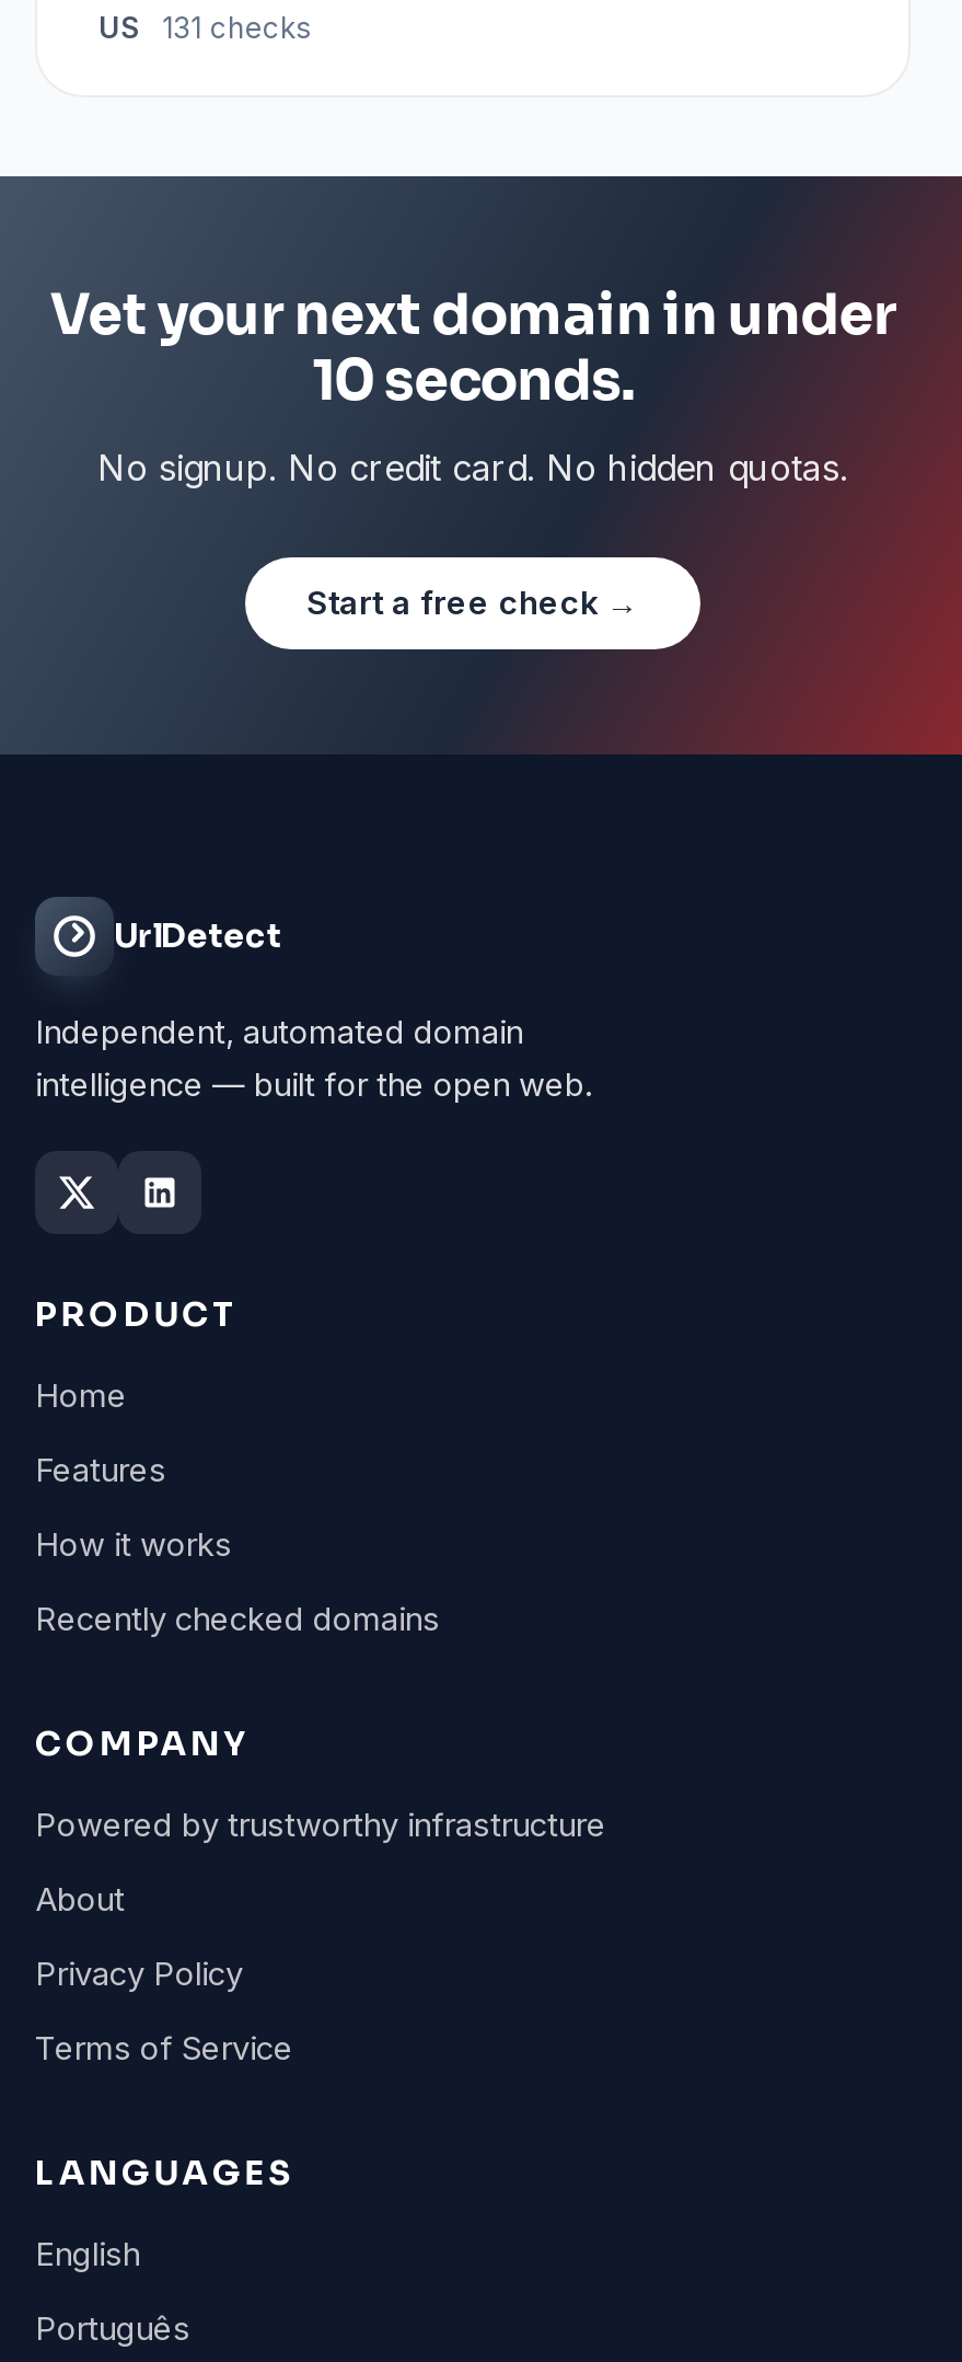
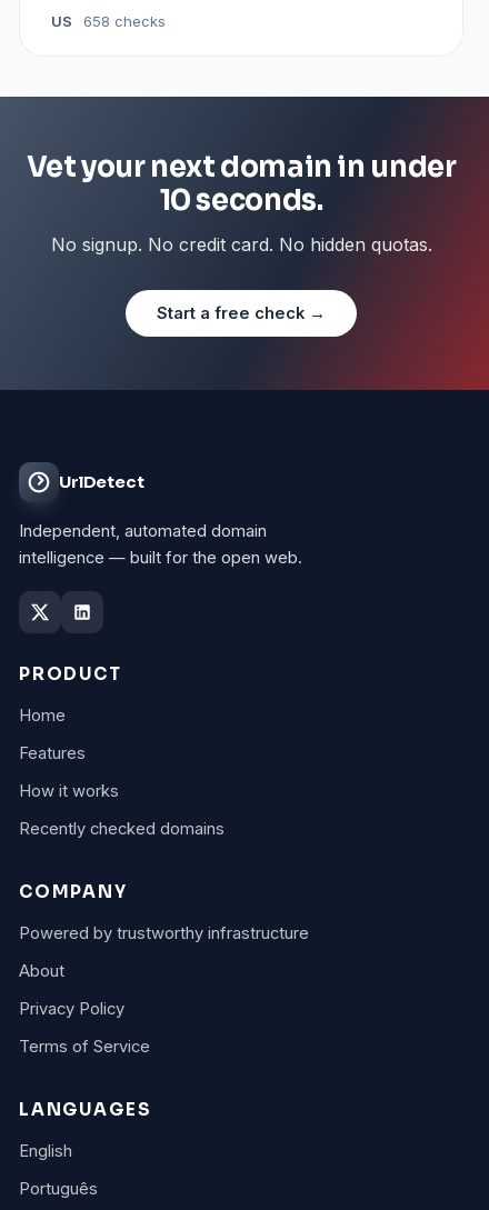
[98,10,311,45] US 131 checks -> [51,12,166,30] US 658 checks

